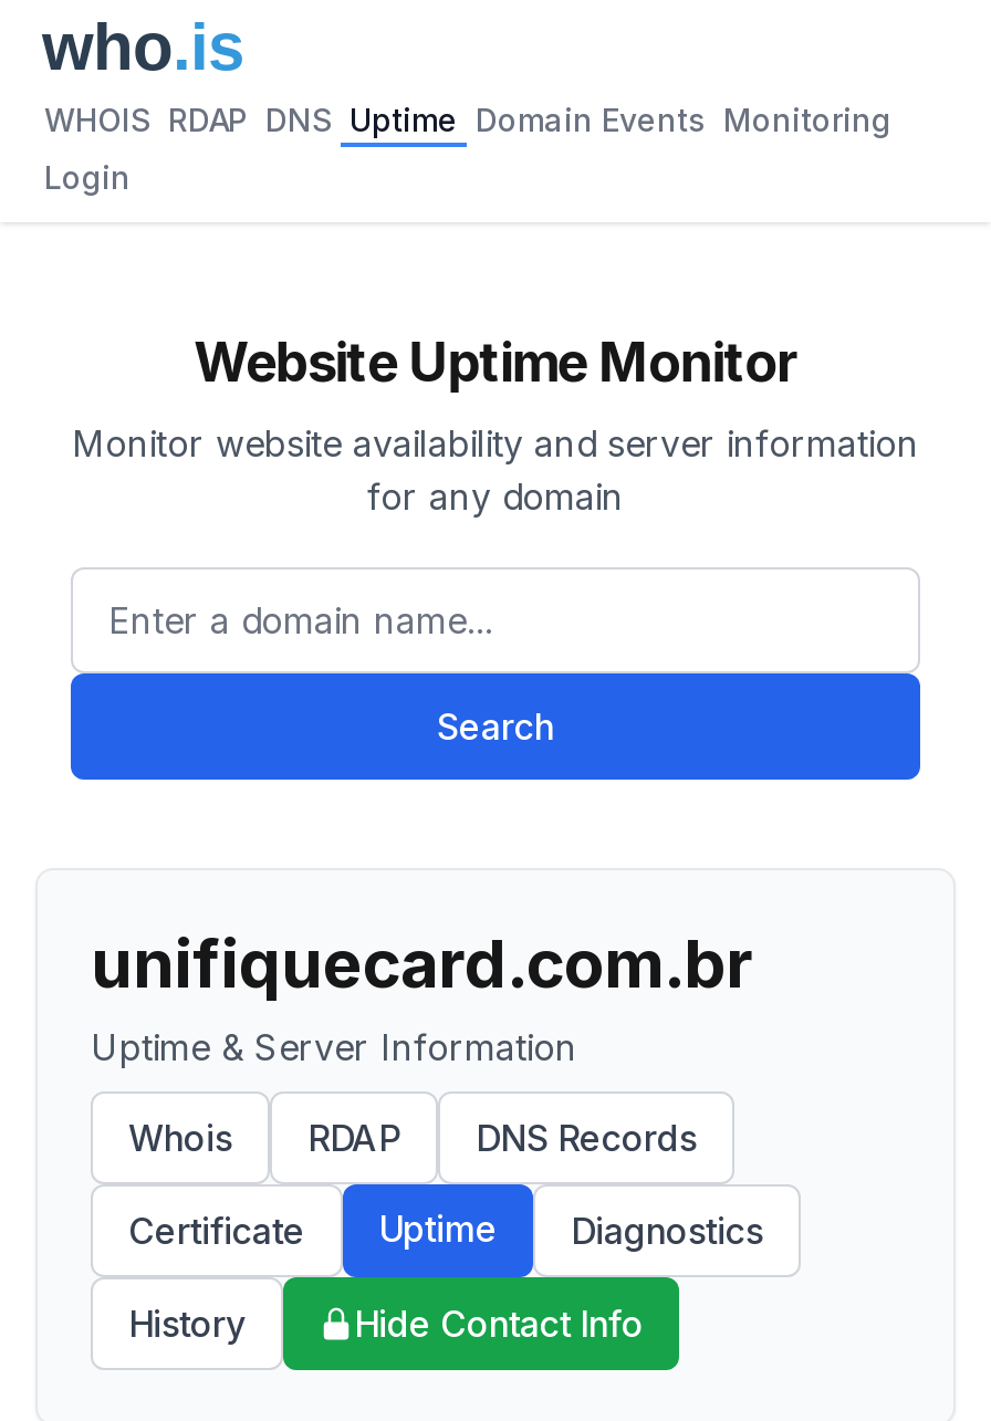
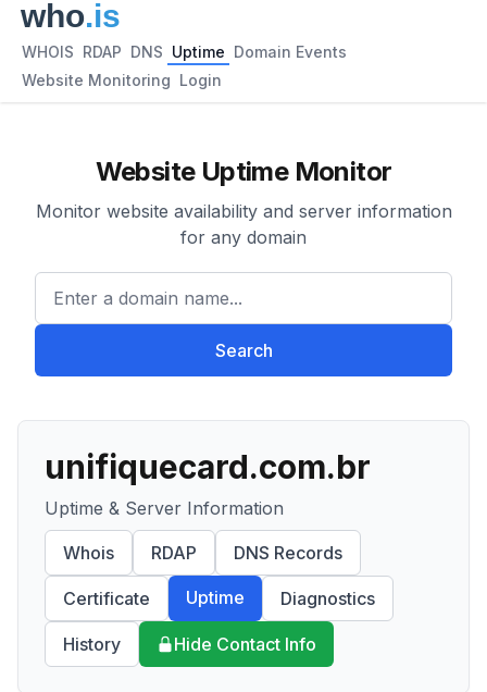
[44,101,891,138] WHOIS RDAP DNS Uptime Domain Events Monitoring -> [22,42,347,61] WHOIS RDAP DNS Uptime Domain Events
[44,158,131,196] Login -> [22,71,222,89] Website Monitoring Login

